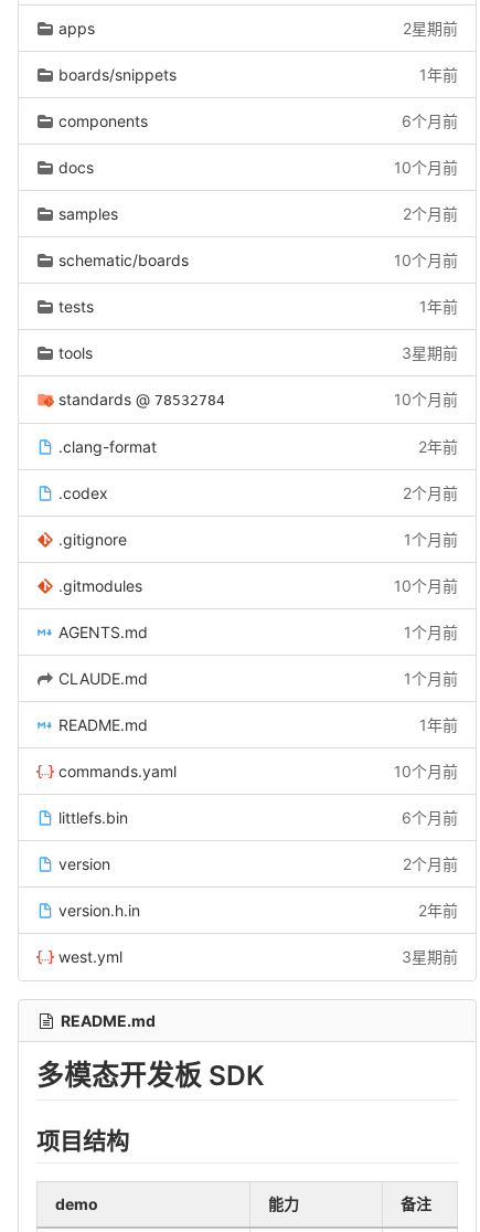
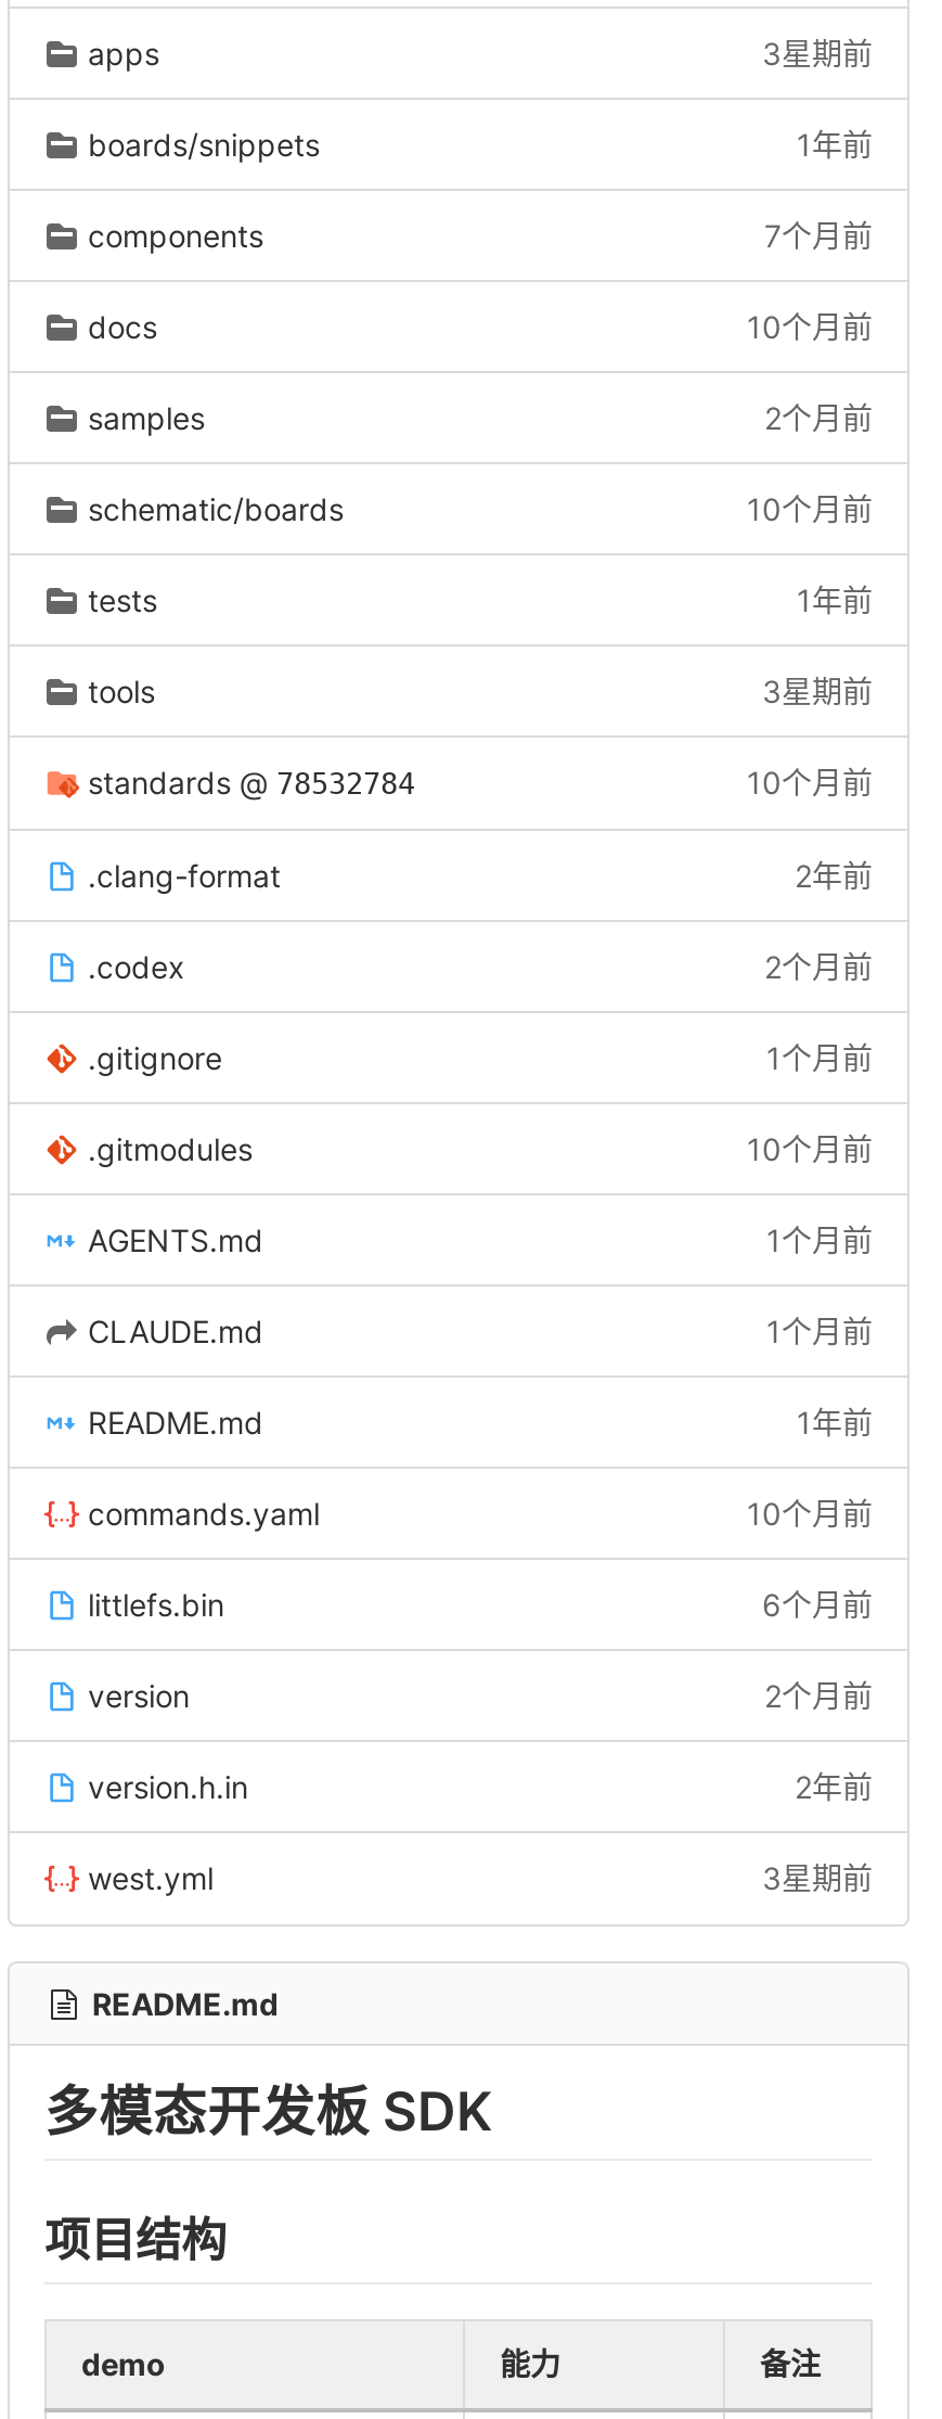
[403,19,458,38] 2星期前 -> [762,35,873,72] 3星期前
[402,111,458,130] 6个月前 -> [764,217,873,254] 7个月前

